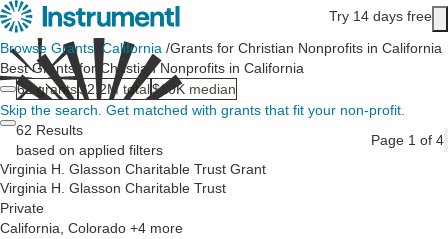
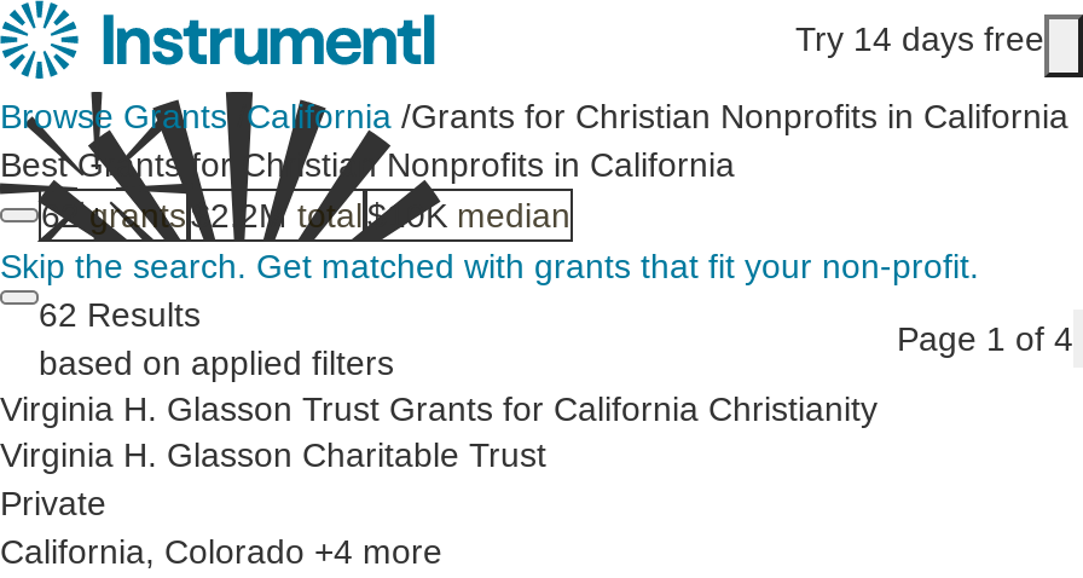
[0,161,266,177] Virginia H. Glasson Charitable Trust Grant -> [0,389,878,428] Virginia H. Glasson Trust Grants for California Christianity

